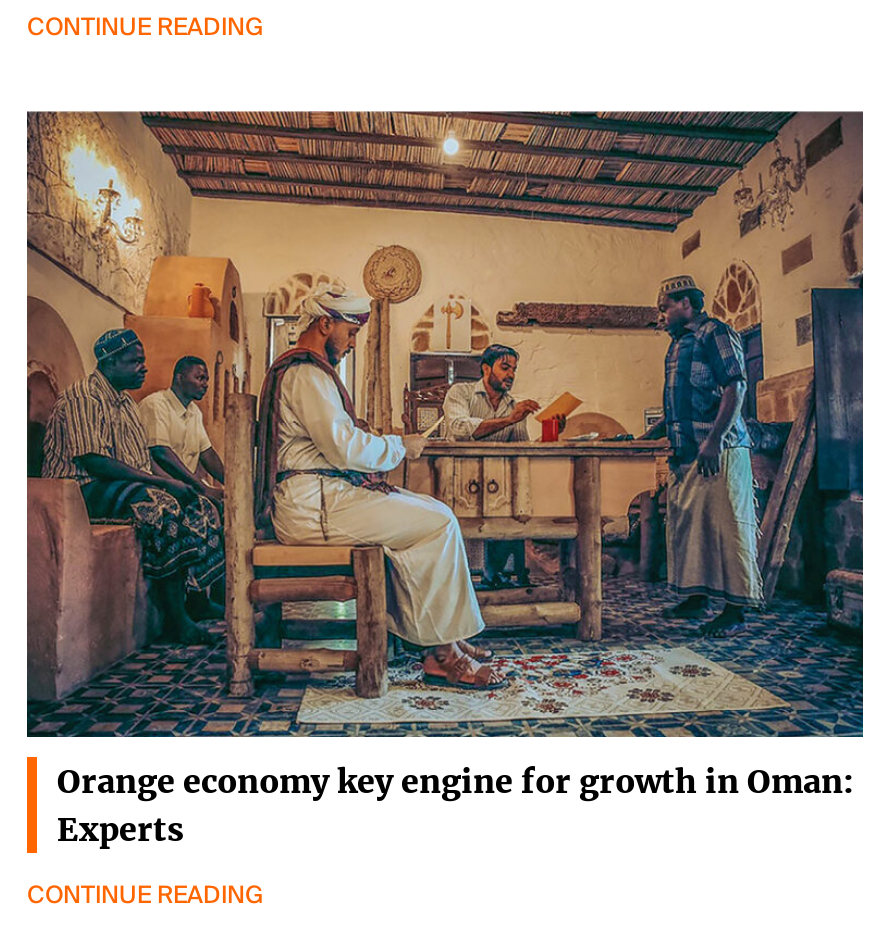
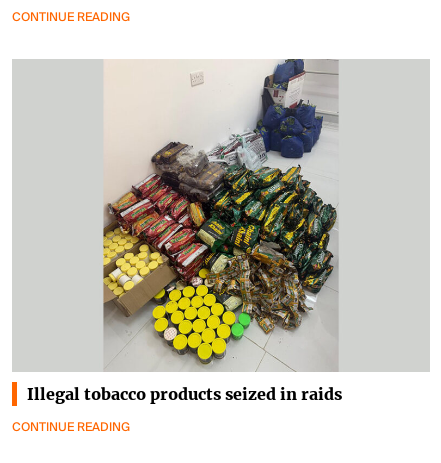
[25,109,865,850] [image] | Orange economy key engine for growth in Oman: | Experts -> [12,59,430,404] [image] | Illegal tobacco products seized in raids

